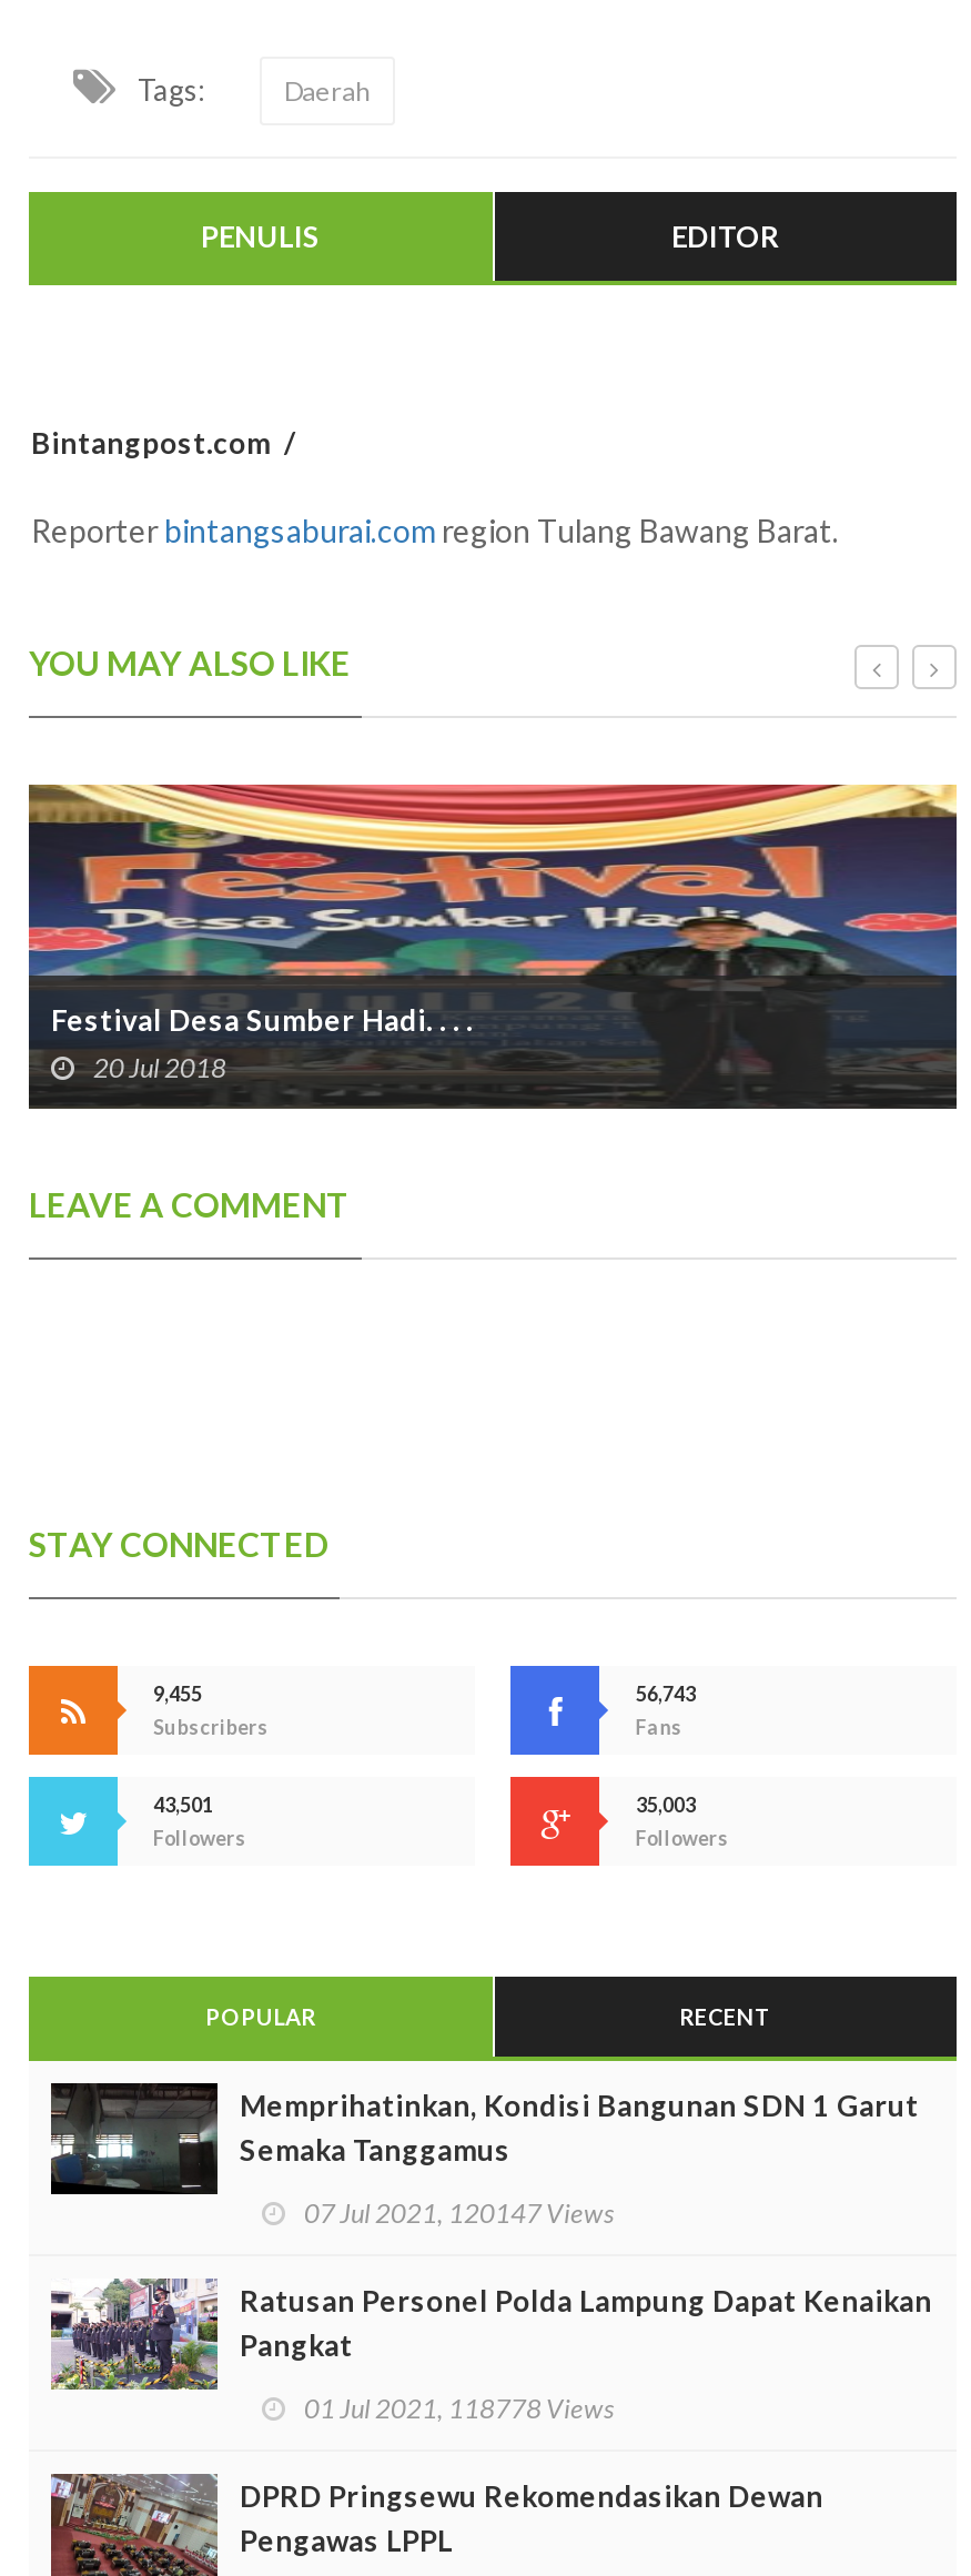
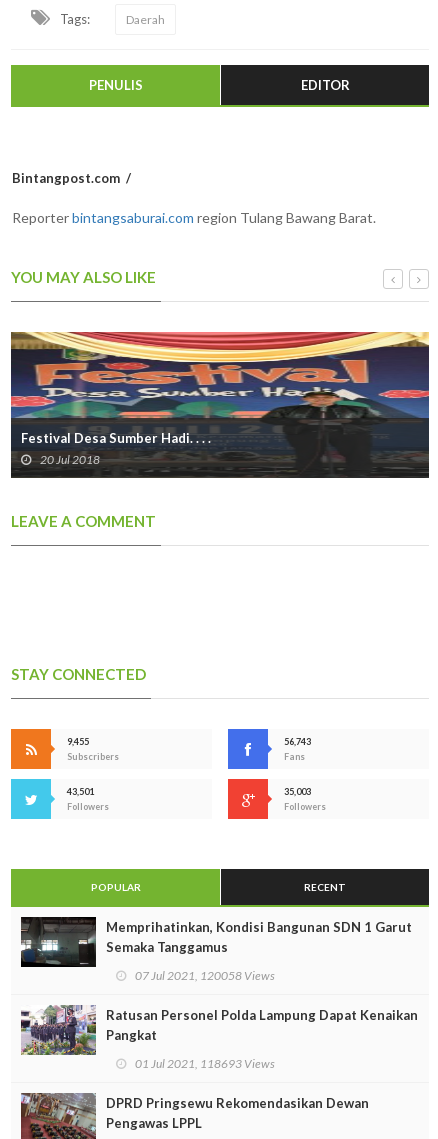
[304,2196,615,2229] 07 Jul 2021, 120147 Views -> [135,968,275,983] 07 Jul 2021, 120058 Views
[304,2391,615,2425] 01 Jul 2021, 118778 Views -> [135,1056,275,1071] 01 Jul 2021, 118693 Views

